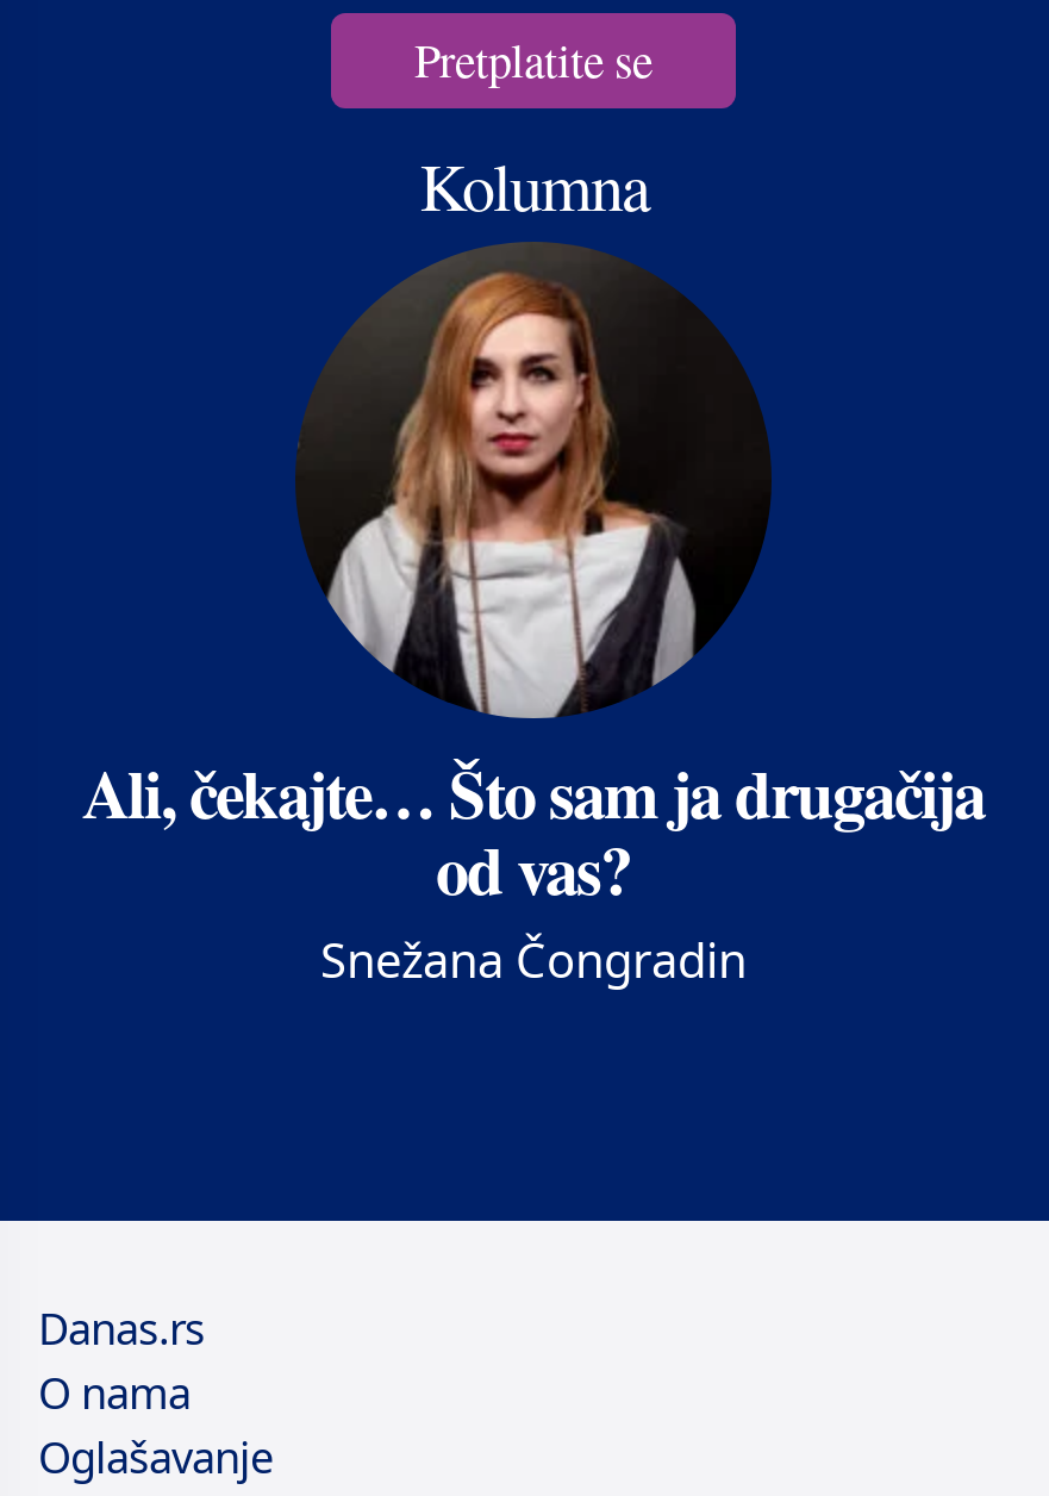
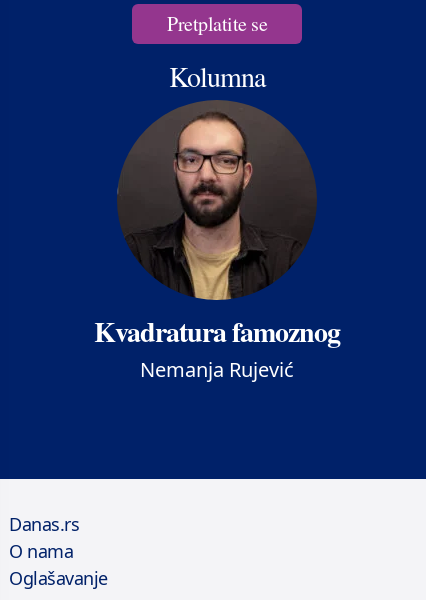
[82,260,985,991] [image] | Ali, čekajte… Što sam ja drugačija | od vas? | Snežana Čongradin -> [94,107,340,383] [image] | Kvadratura famoznog | Nemanja Rujević

